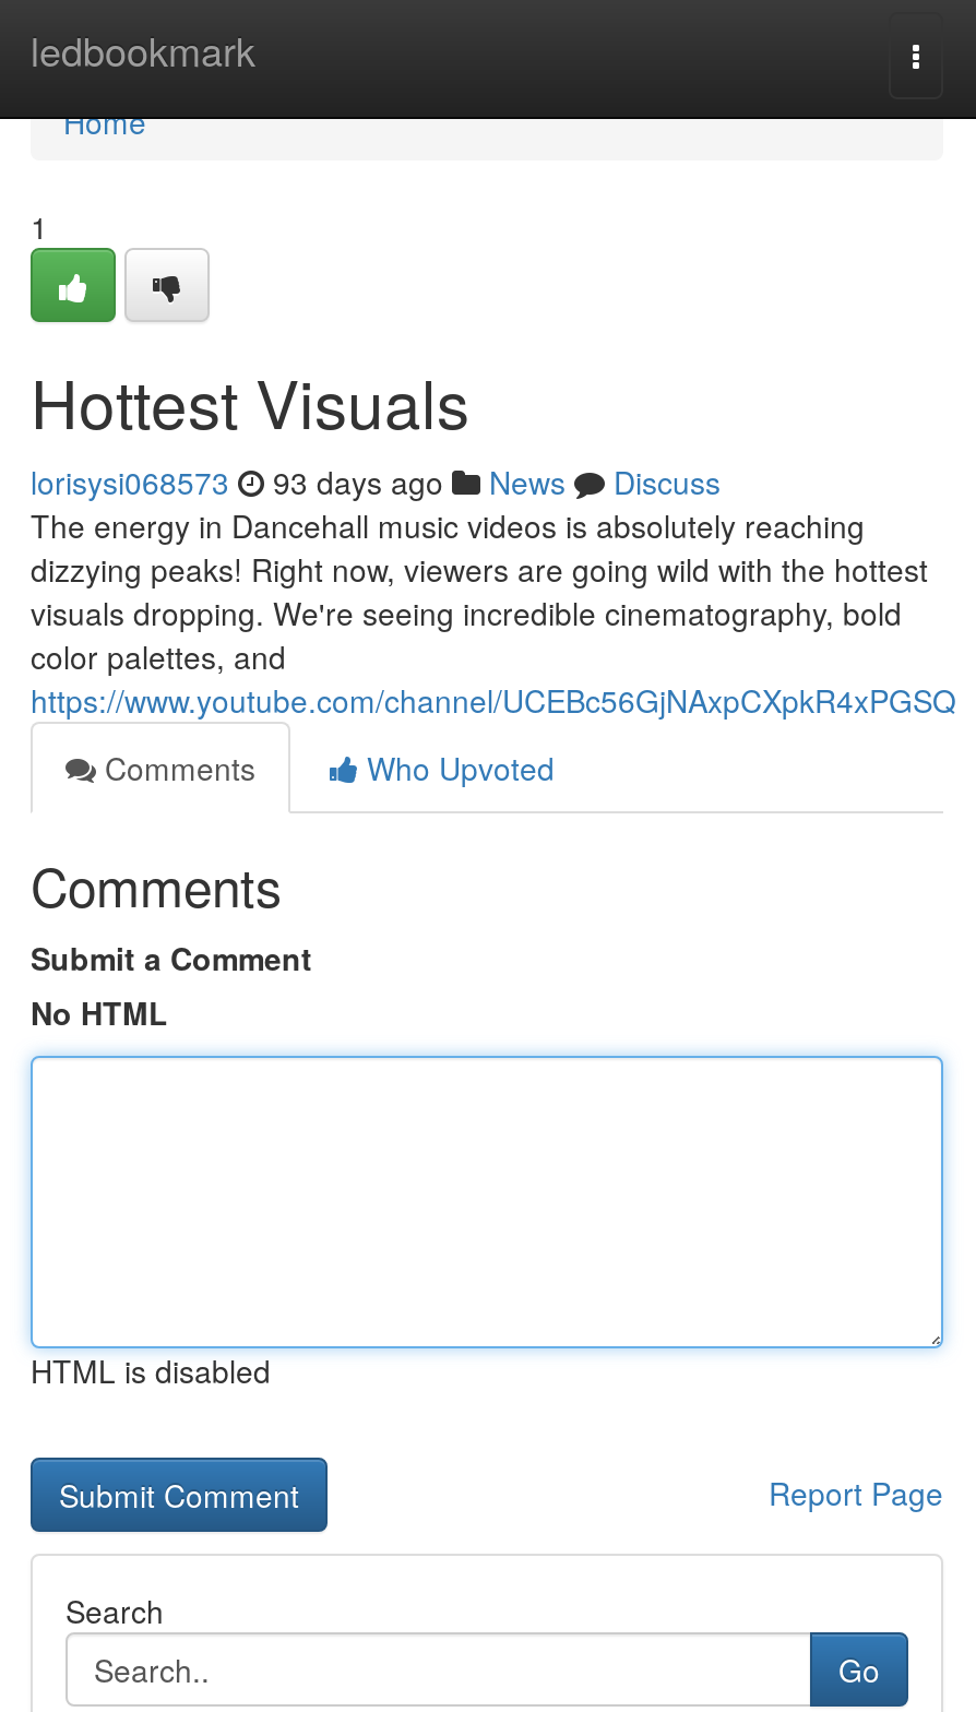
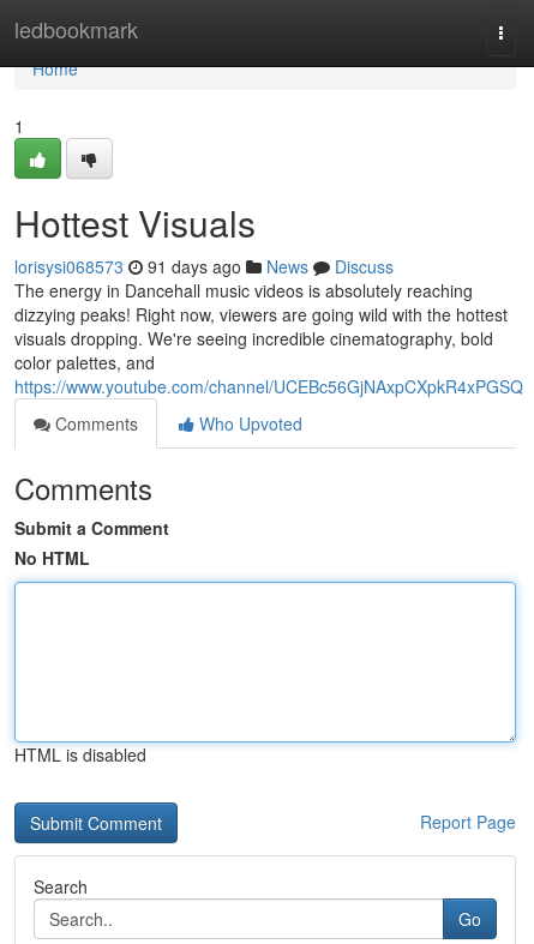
[31,460,721,503] lorisysi068573 93 days ago News Discuss -> [14,254,394,278] lorisysi068573 91 days ago News Discuss

